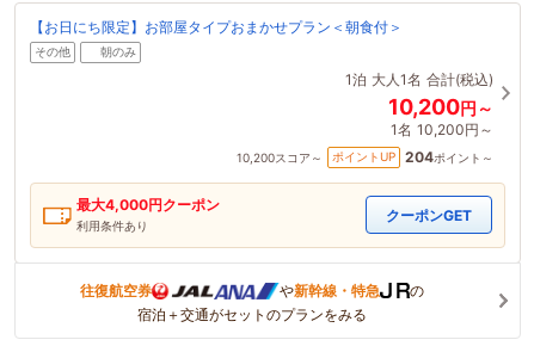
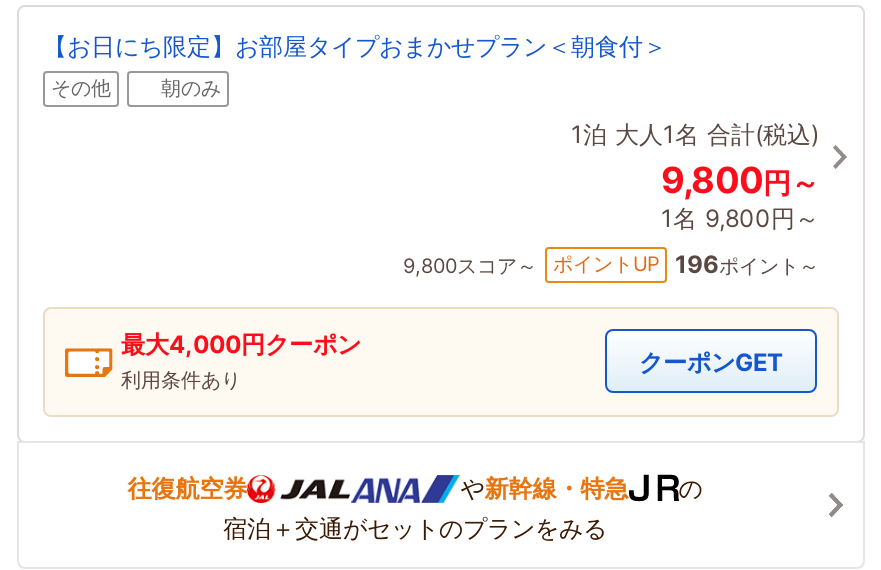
[388,94,493,119] 10,200円～ -> [661,158,819,200] 9,800円～
[391,120,493,138] 1名 10,200円～ -> [661,202,819,232] 1名 9,800円～
[237,150,323,164] 10,200スコア～ -> [403,252,537,276] 9,800スコア～
[405,148,493,165] 204ポイント～ -> [675,248,819,278] 196ポイント～

